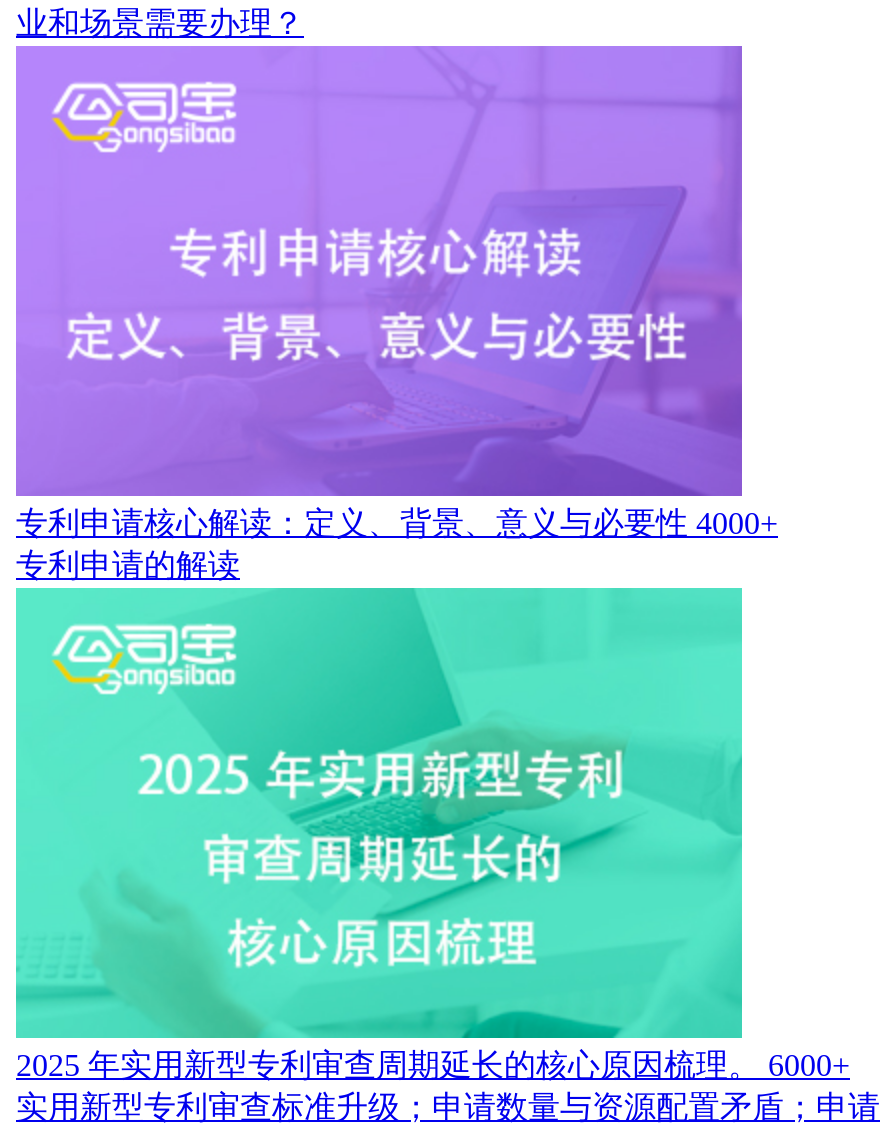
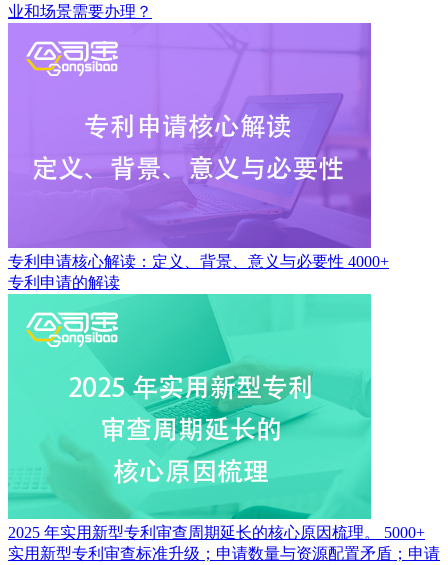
[16,1048,850,1082] 2025 年实用新型专利审查周期延长的核心原因梳理。 6000+ -> [8,524,425,541] 2025 年实用新型专利审查周期延长的核心原因梳理。 5000+

